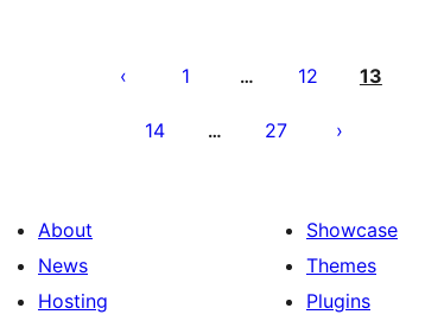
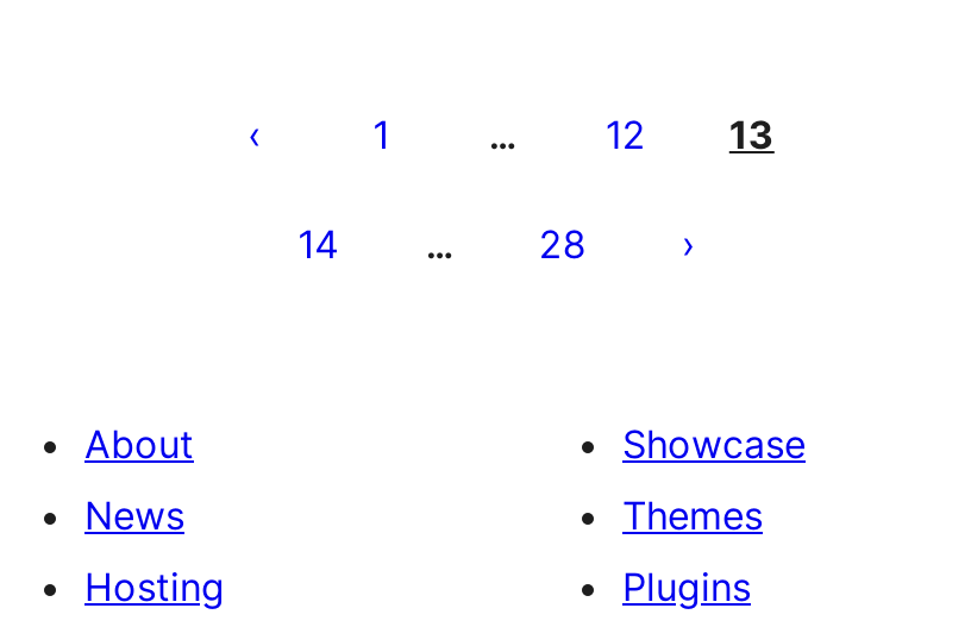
[265,118,288,142] 27 -> [539,220,586,268] 28

